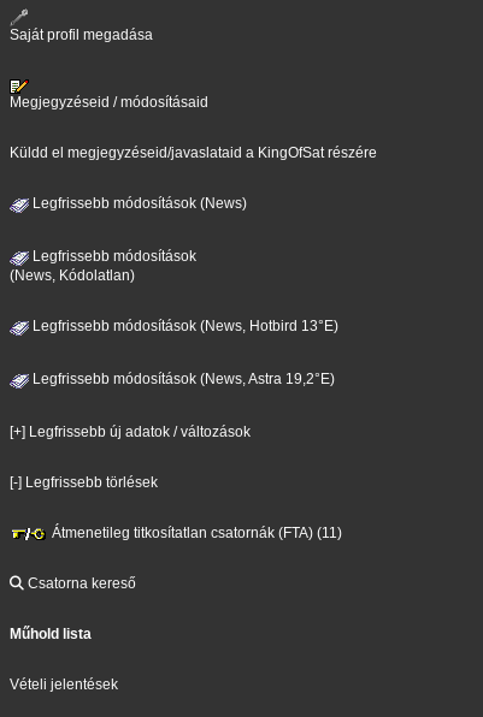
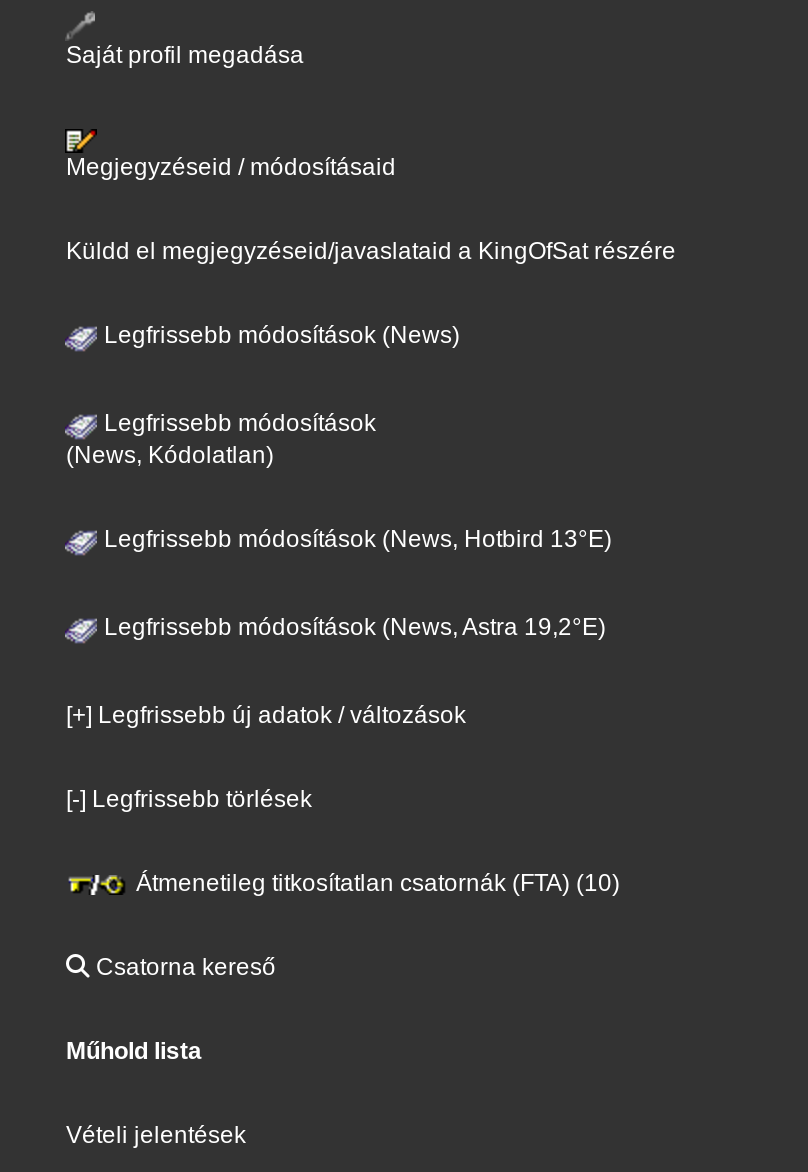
[49,524,343,541] Átmenetileg titkosítatlan csatornák (FTA) (11) -> [130,868,620,896] Átmenetileg titkosítatlan csatornák (FTA) (10)

